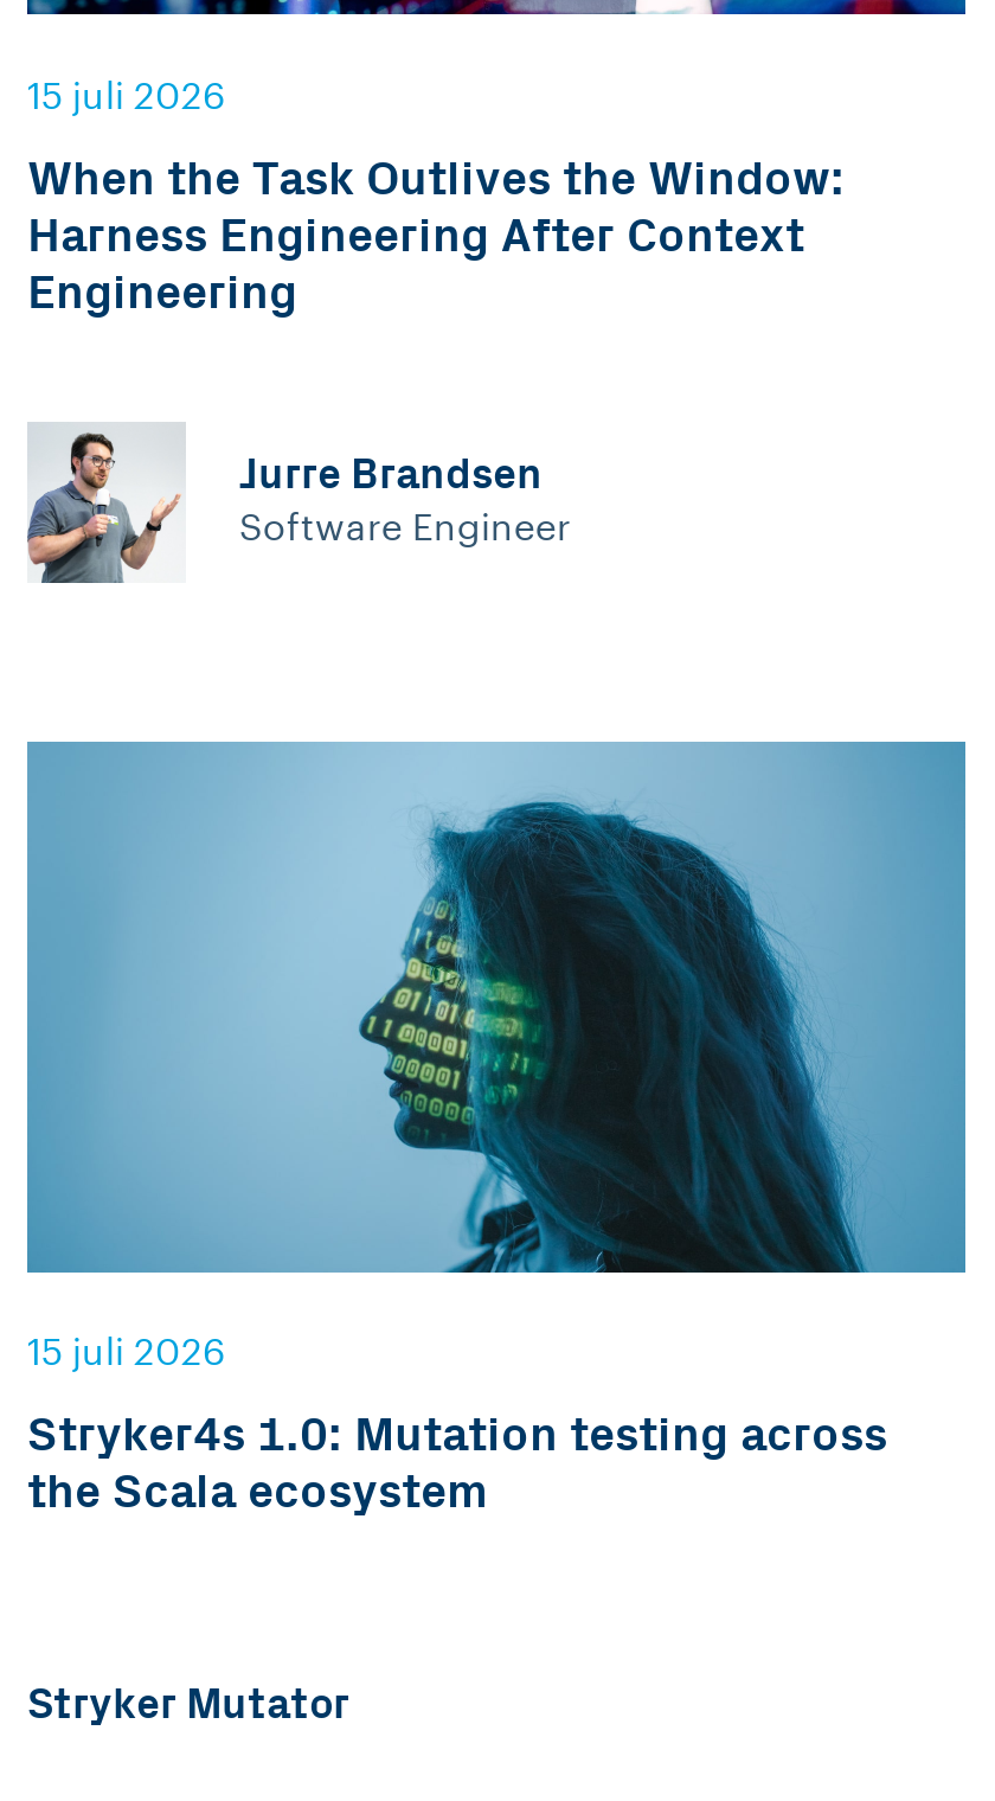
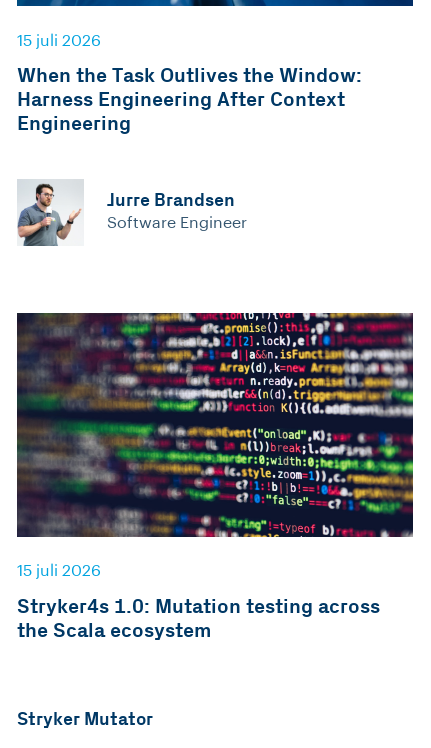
[25,739,968,1275] [image] -> [16,312,414,538] [image]

